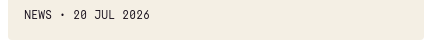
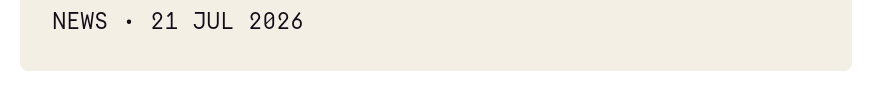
[24,9,150,22] NEWS 20 JUL 2026 -> [52,9,304,35] NEWS 21 JUL 2026

